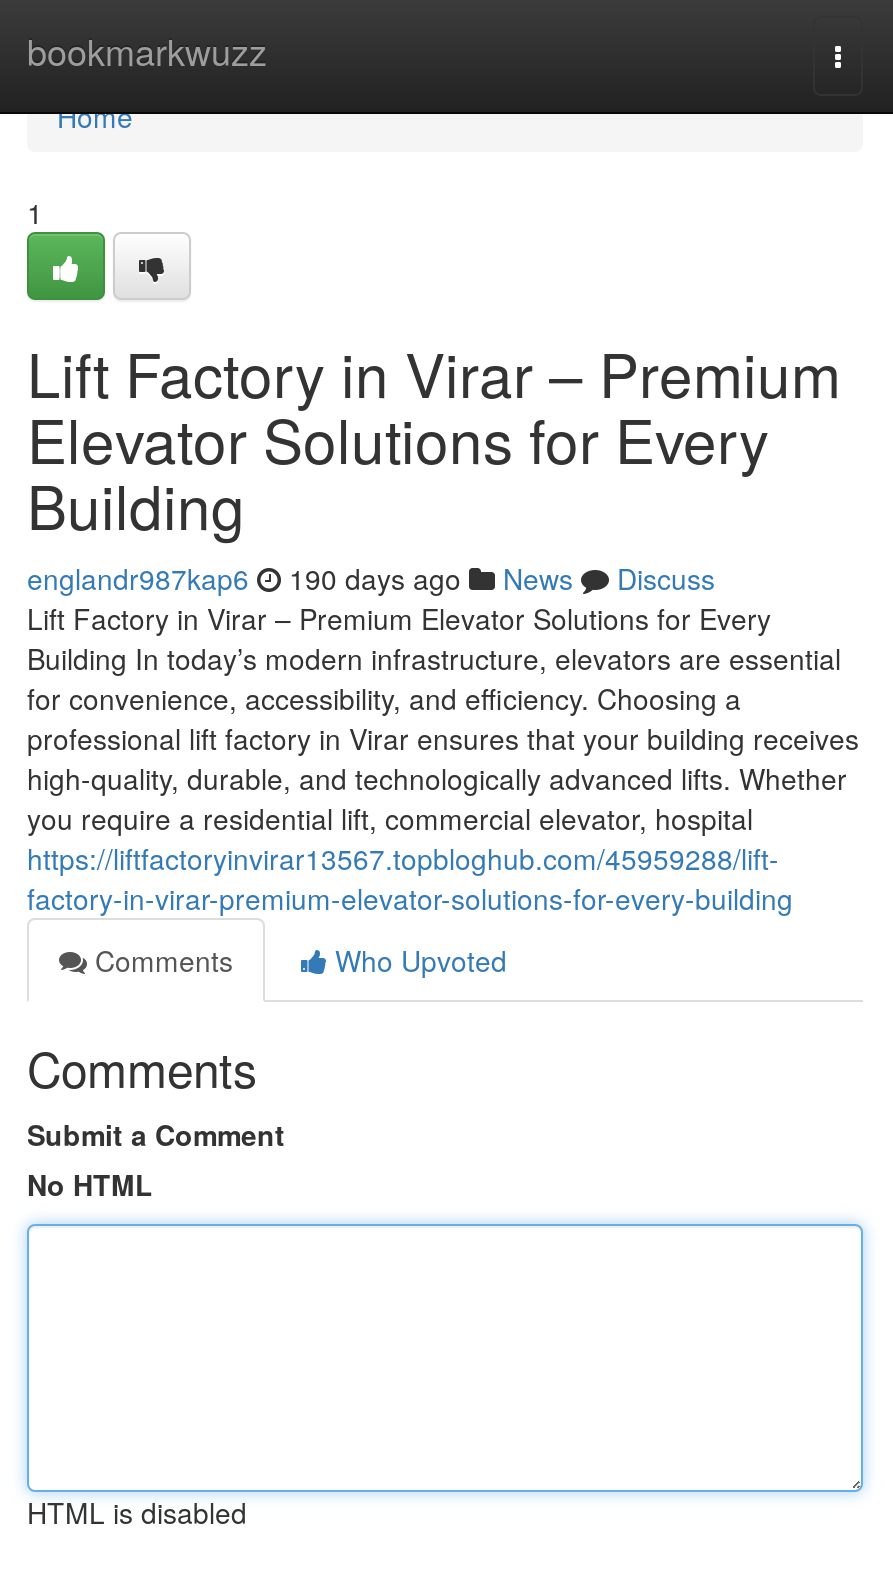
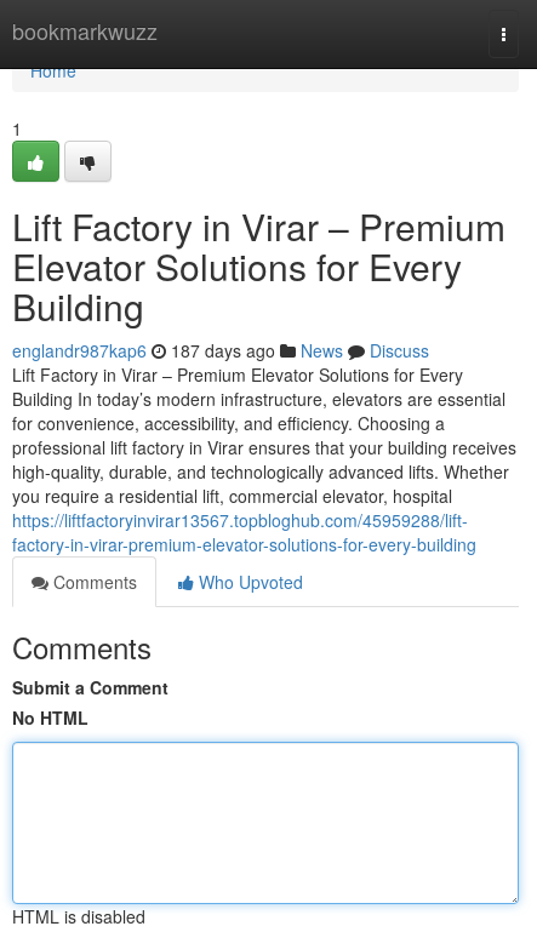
[27,558,715,598] englandr987kap6 190 days ago News Discuss -> [12,338,429,362] englandr987kap6 187 days ago News Discuss

